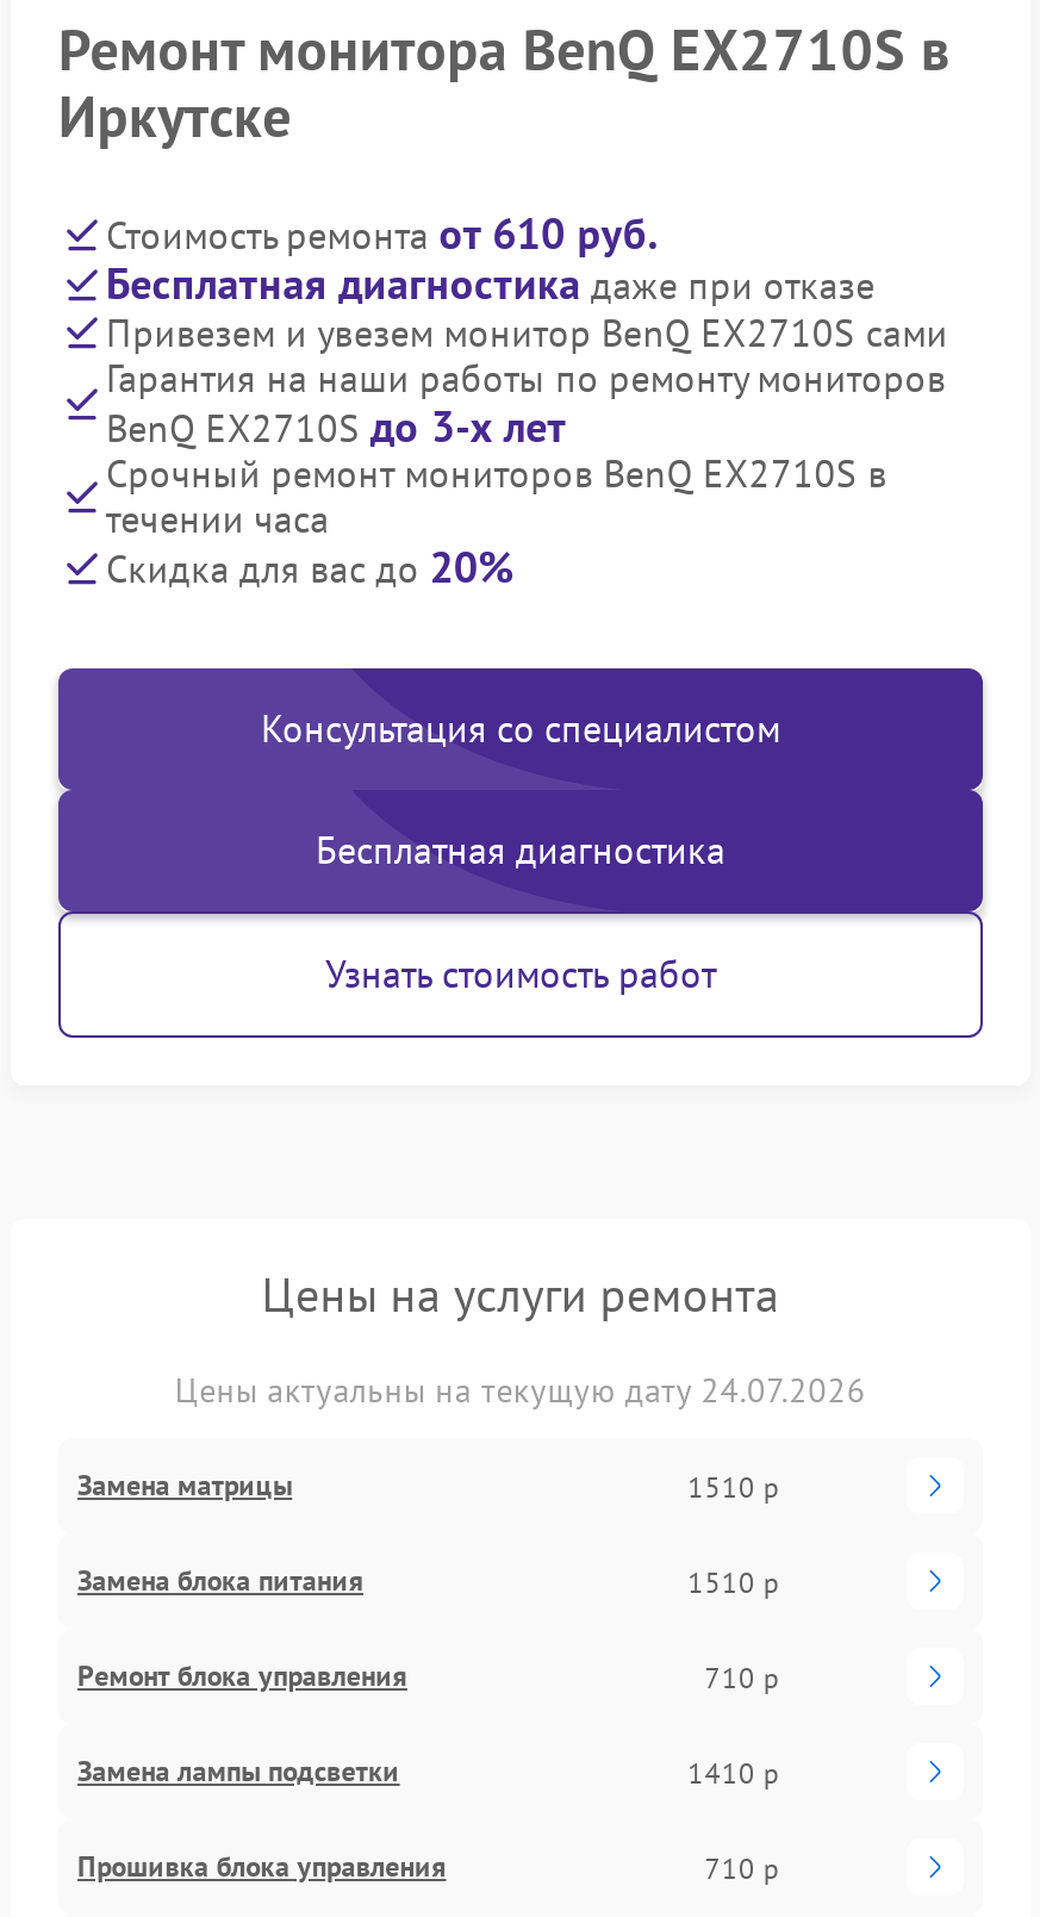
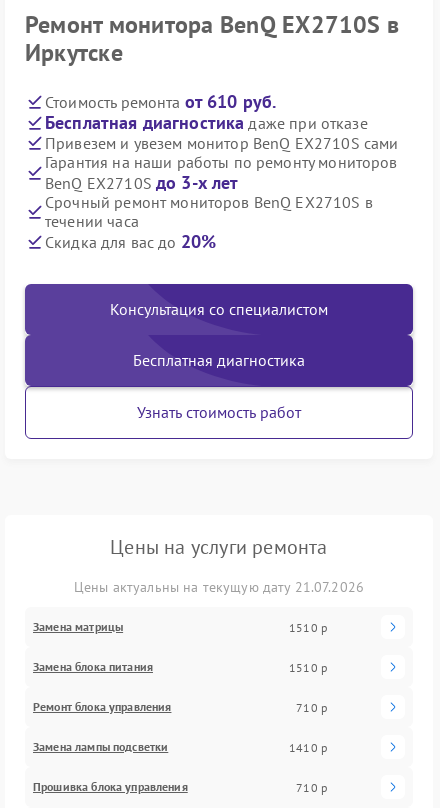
[175,1369,866,1412] Цены актуальны на текущую дату 24.07.2026 -> [74,578,364,596] Цены актуальны на текущую дату 21.07.2026

